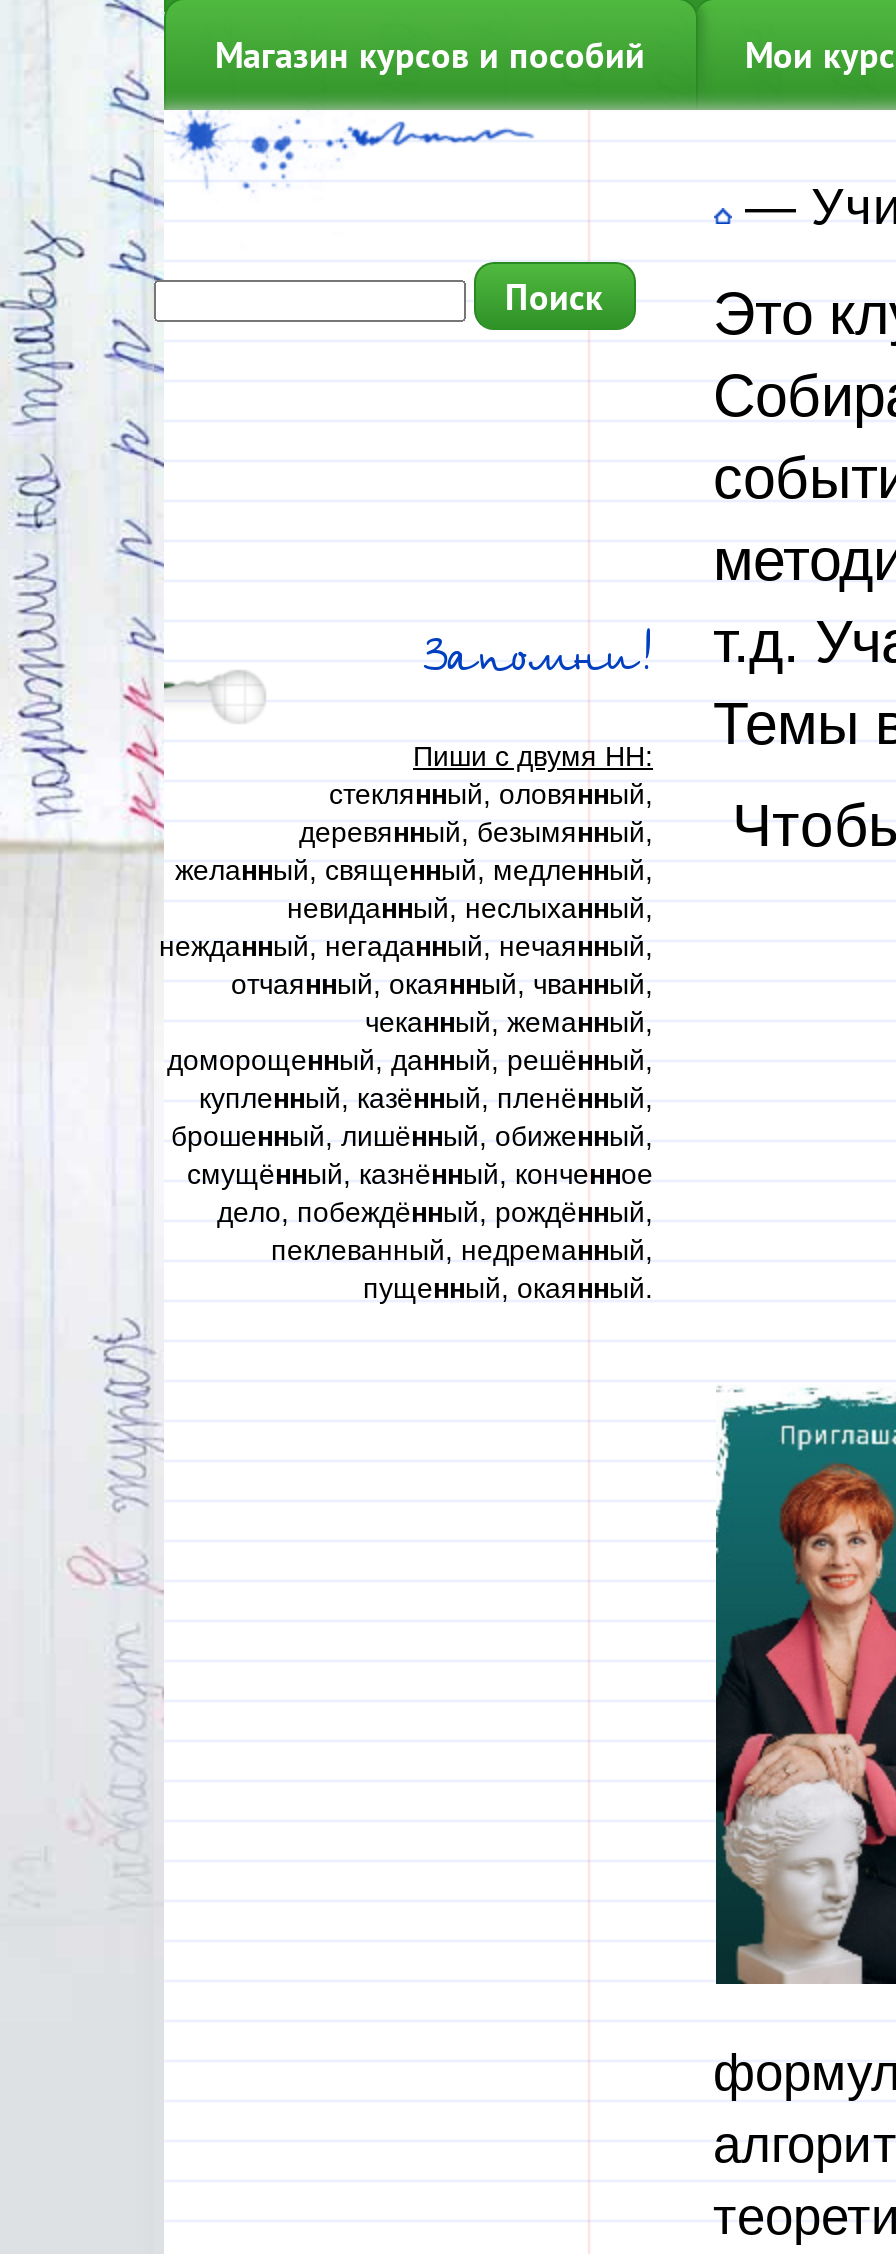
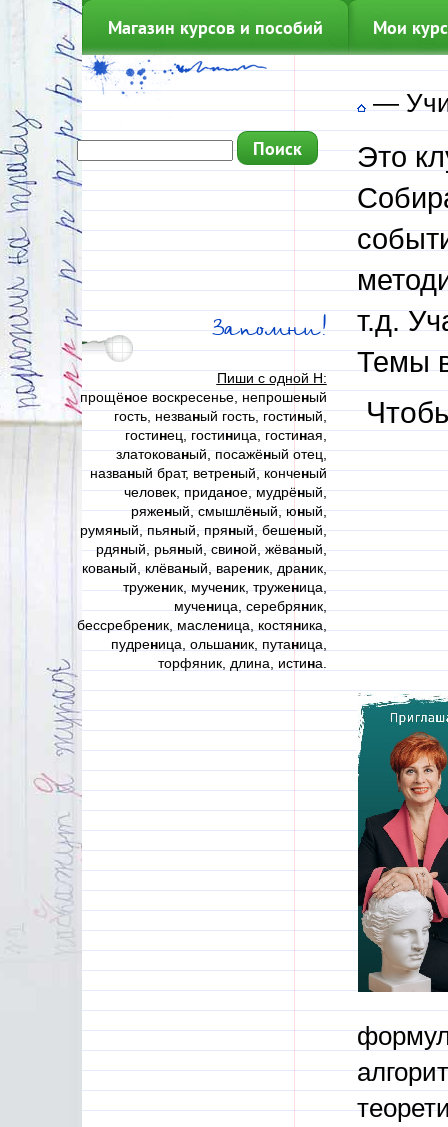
[159,740,653,1304] Пиши с двумя НН: | стеклянный, оловянный, | деревянный, безымянный, | желанный, священный, медленный, | невиданный, неслыханный, | нежданный, негаданный, нечаянный, | отчаянный, окаянный, чванный, | чеканный, жеманный, | доморощенный, данный, решённый, | купленный, казённый, пленённый, | брошенный, лишённый, обиженный, | смущённый, казнённый, конченное | дело, побеждённый, рождённый, | пеклеванный, недреманный, | пущенный, окаянный. -> [76,370,326,671] Пиши с одной Н: | прощёное воскресенье, непрошеный | гость, незваный гость, гостиный, | гостинец, гостиница, гостиная, | златокованый, посажёный отец, | названый брат, ветреный, конченый | человек, приданое, мудрёный, | ряженый, смышлёный, юный, | румяный, пьяный, пряный, бешеный, | рдяный, рьяный, свиной, жёваный, | кованый, клёваный, вареник, драник, | труженик, мученик, труженица, | мученица, серебряник, | бессребреник, масленица, костяника, | пудреница, ольшаник, путаница, | торфяник, длина, истина.

